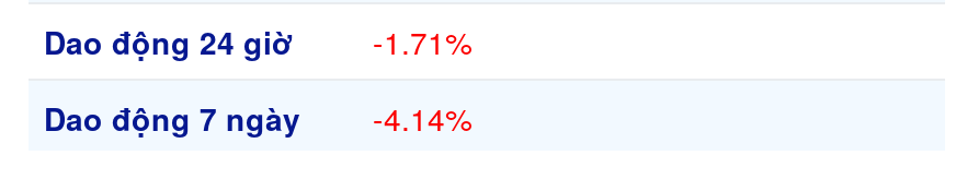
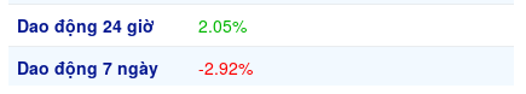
[44,20,471,63] Dao động 24 giờ -1.71% -> [17,13,247,37] Dao động 24 giờ 2.05%
[44,96,471,140] Dao động 7 ngày -4.14% -> [17,55,253,80] Dao động 7 ngày -2.92%

